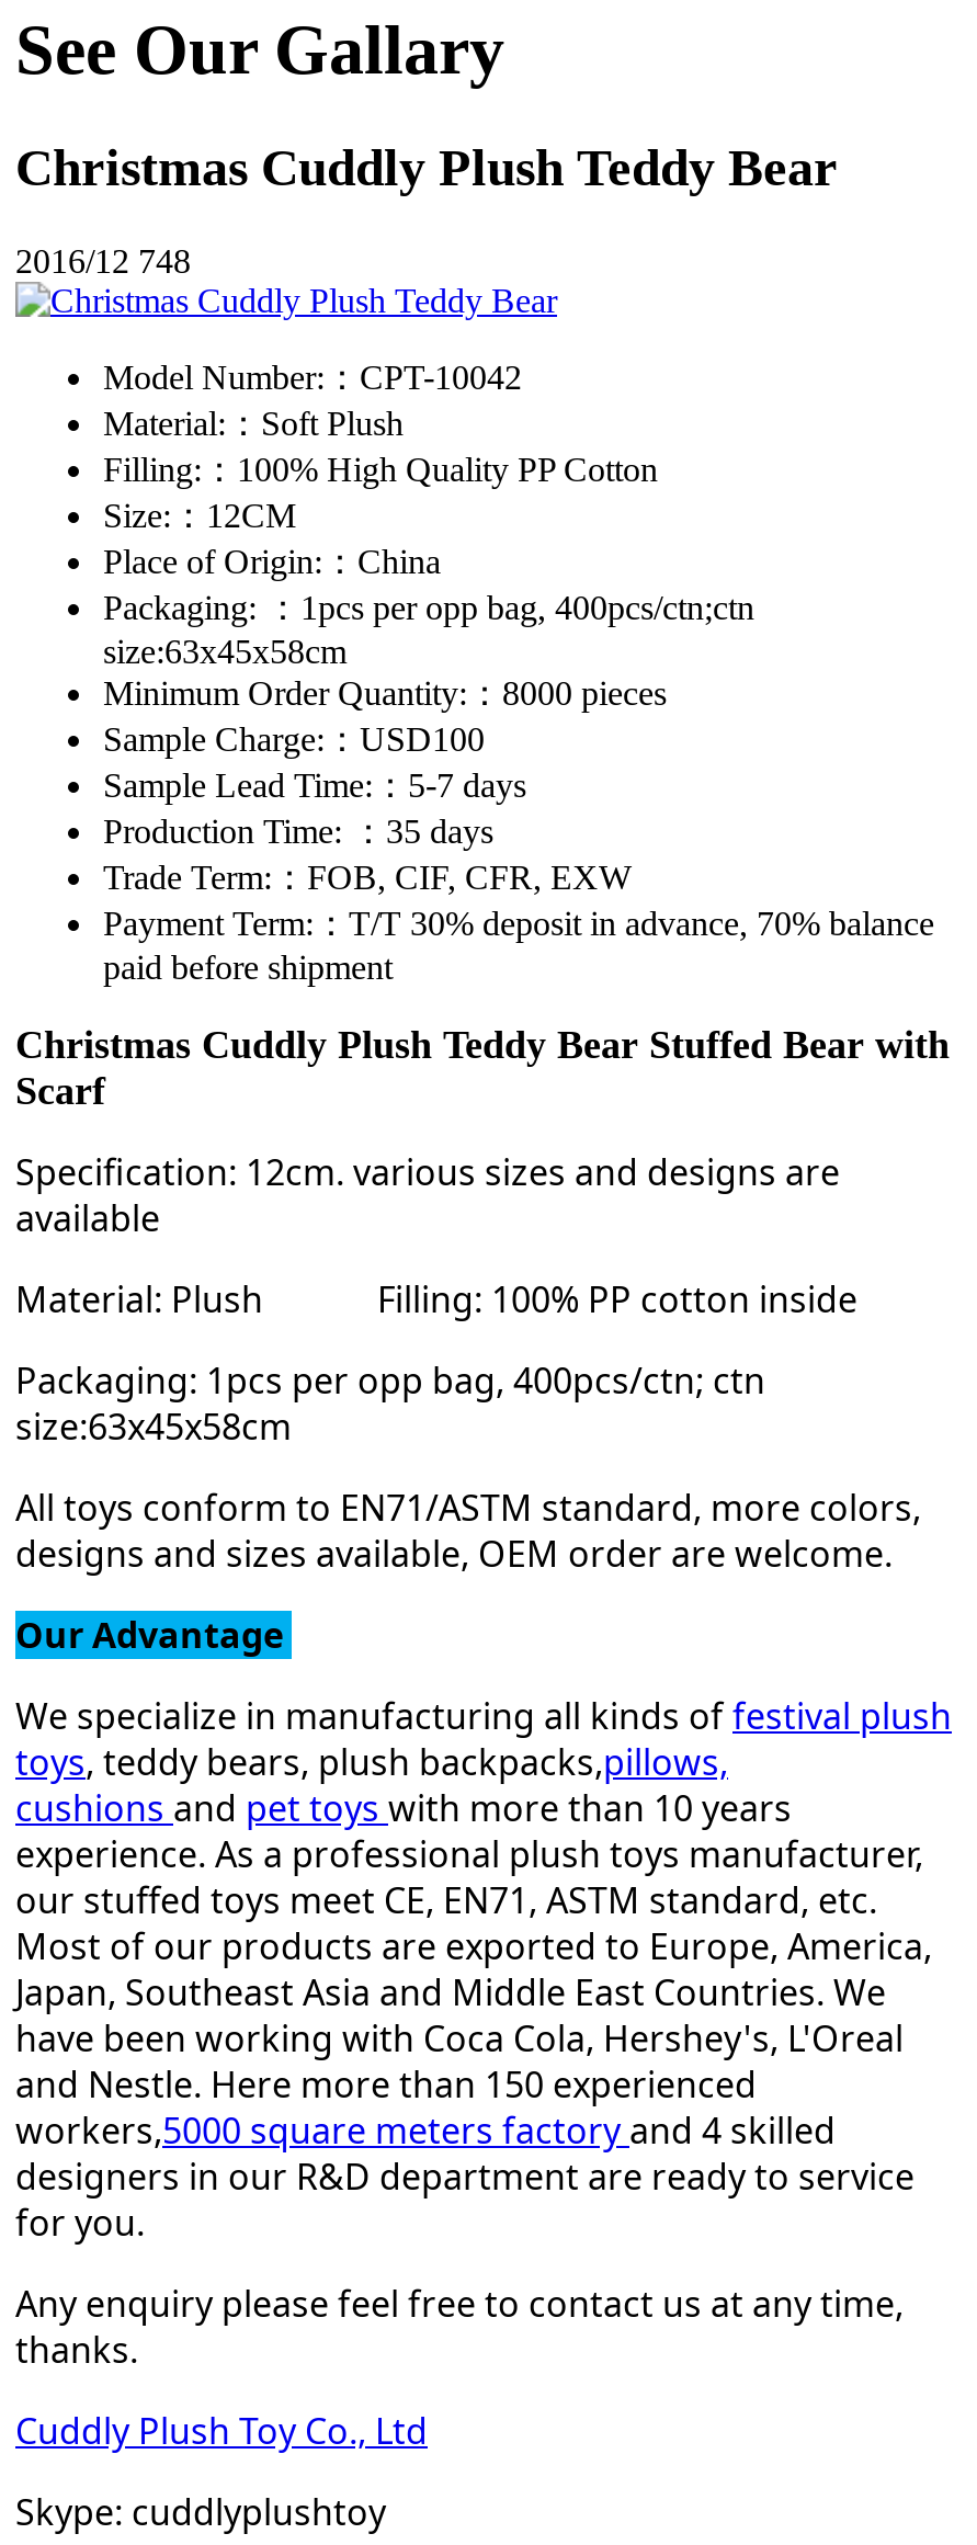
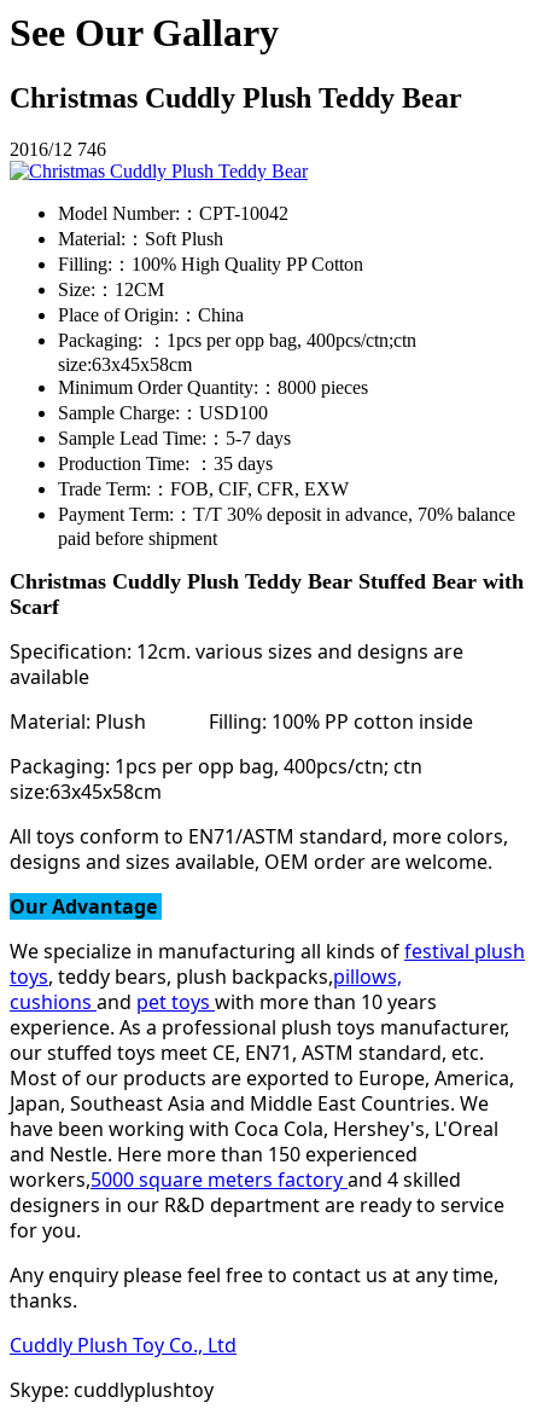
[15,242,191,279] 2016/12 748 -> [10,139,106,159] 2016/12 746

